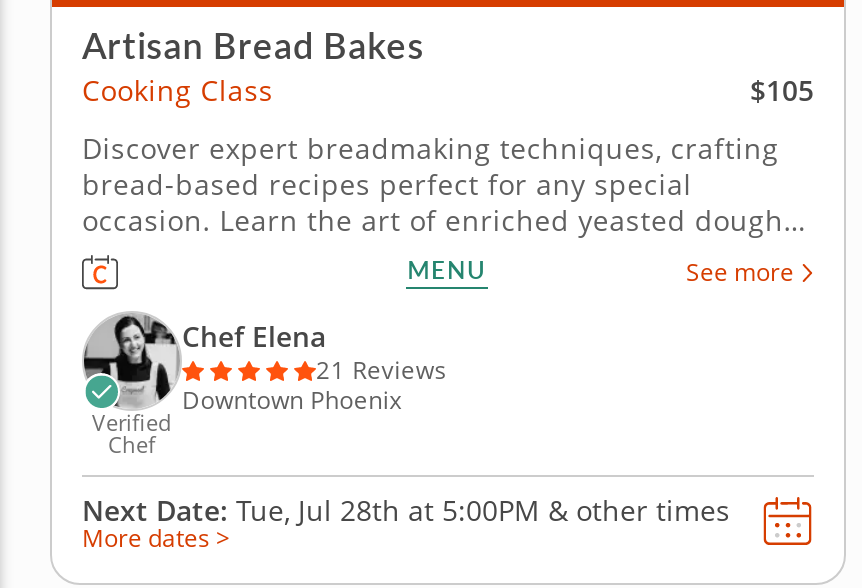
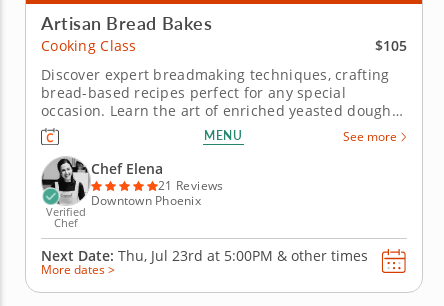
[82,491,730,529] Next Date: Tue, Jul 28th at 5:00PM & other times -> [41,246,368,265] Next Date: Thu, Jul 23rd at 5:00PM & other times

